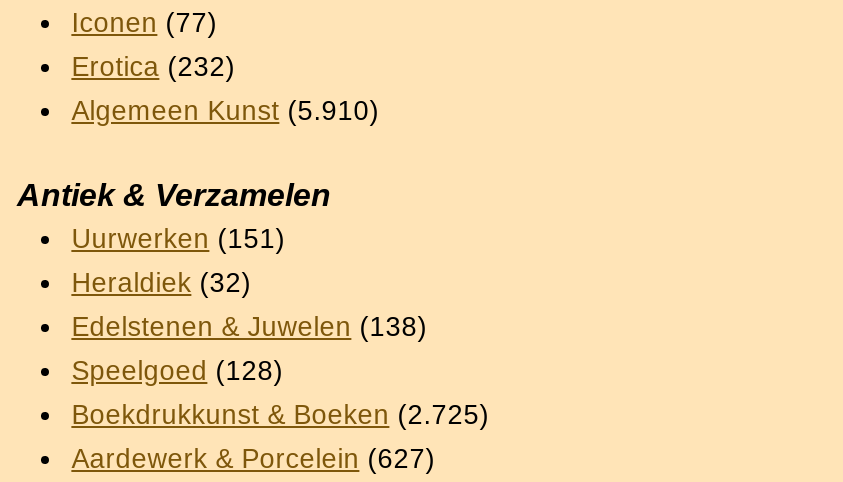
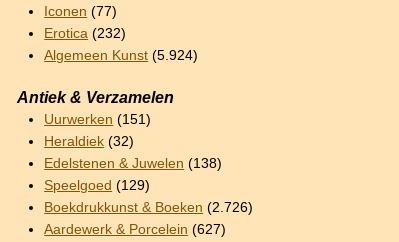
[71,95,379,125] Algemeen Kunst (5.910) -> [44,48,198,63] Algemeen Kunst (5.924)
[71,355,283,385] Speelgoed (128) -> [44,178,150,193] Speelgoed (129)
[71,399,489,429] Boekdrukkunst & Boeken (2.725) -> [44,200,253,215] Boekdrukkunst & Boeken (2.726)

